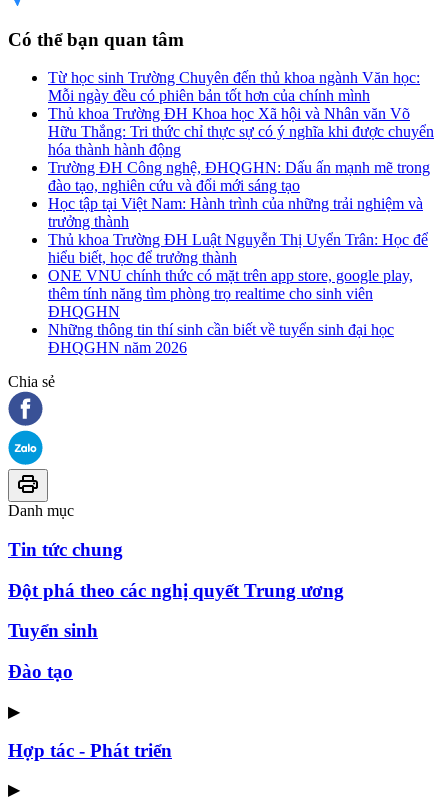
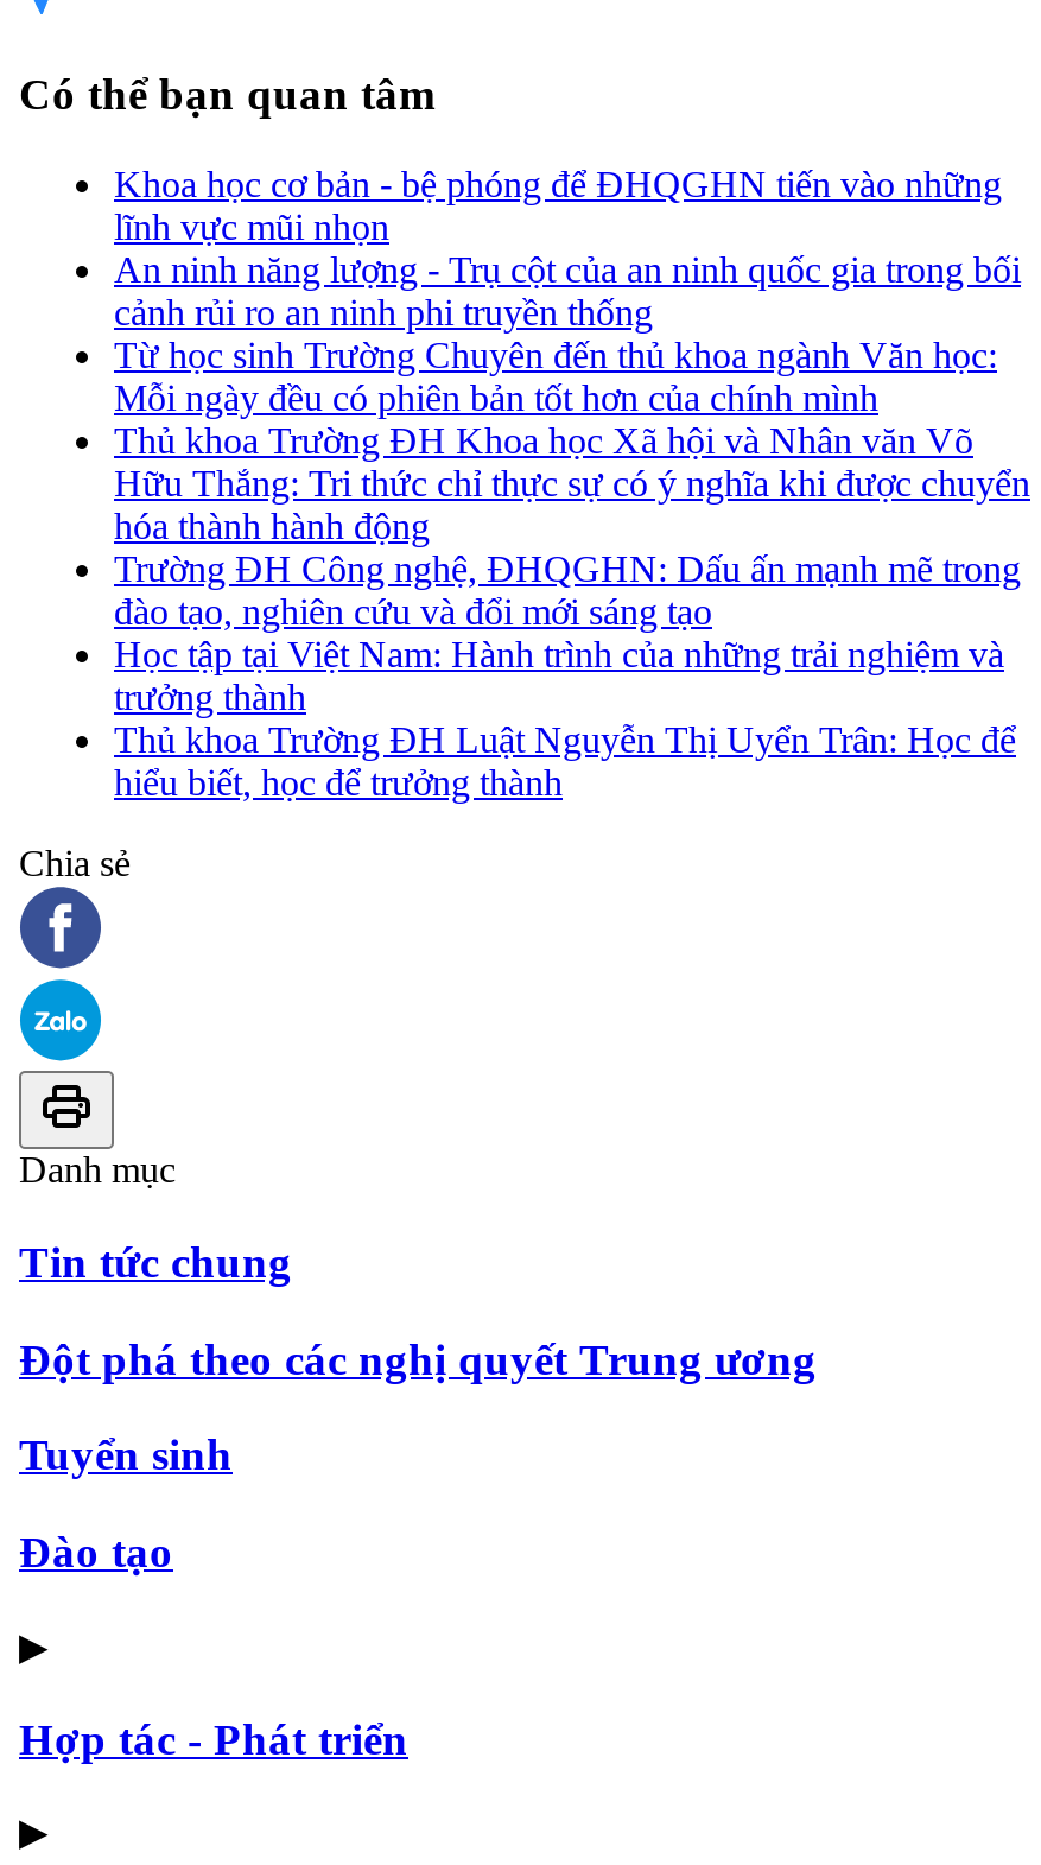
none -> [114,164,1021,333] Khoa học cơ bản - bệ phóng để ĐHQGHN tiến vào những | lĩnh vực mũi nhọn | An ninh năng lượng - Trụ cột của an ninh quốc gia trong bối | cảnh rủi ro an ninh phi truyền thống
moved [48,69,434,266] -> [114,335,1030,803]: Từ học sinh Trường Chuyên đến thủ khoa ngành Văn học: | Mỗi ngày đều có phiên bản tốt hơn của chính mình | Thủ khoa Trường ĐH Khoa học Xã hội và Nhân văn Võ | ... | Thủ khoa Trường ĐH Luật Nguyễn Thị Uyển Trân: Học để | hiểu biết, học để trưởng thành
[48,267,413,356] ONE VNU chính thức có mặt trên app store, google play, | thêm tính năng tìm phòng trọ realtime cho sinh viên | ĐHQGHN | Những thông tin thí sinh cần biết về tuyển sinh đại học | ĐHQGHN năm 2026 -> none

